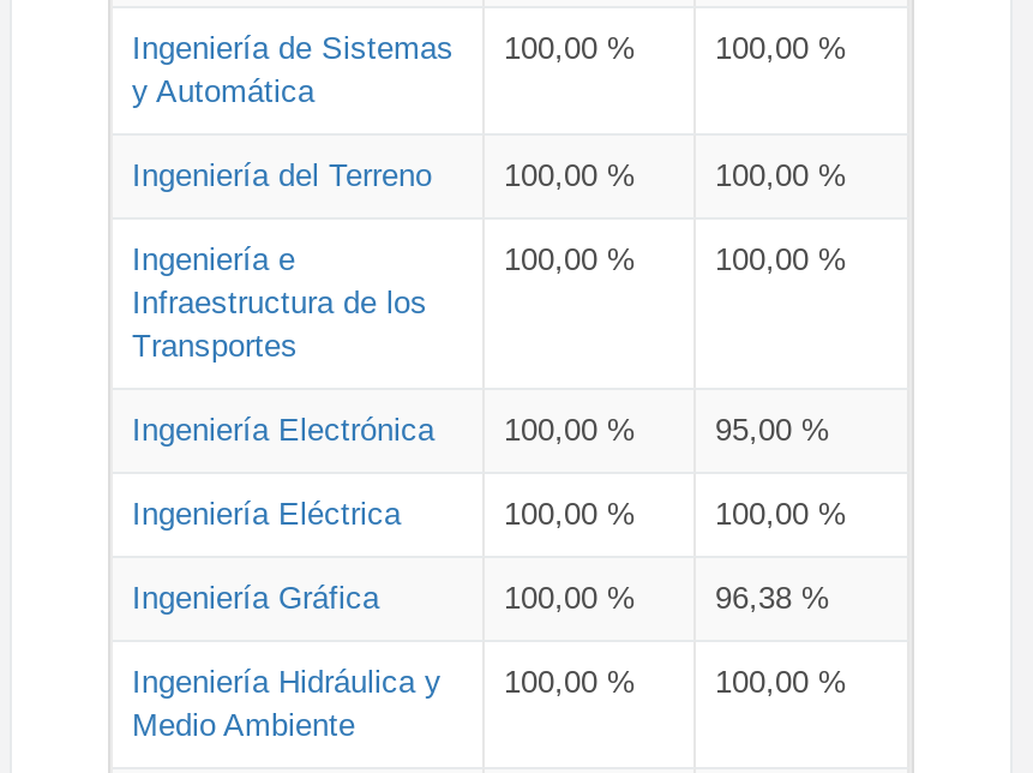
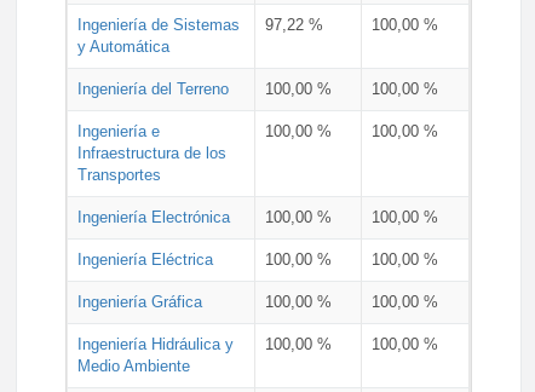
[132,29,636,65] Ingeniería de Sistemas 100,00 % -> [77,15,323,33] Ingeniería de Sistemas 97,22 %
[715,411,830,447] 95,00 % -> [372,207,438,226] 100,00 %
[715,579,830,615] 96,38 % -> [372,292,438,310] 100,00 %

